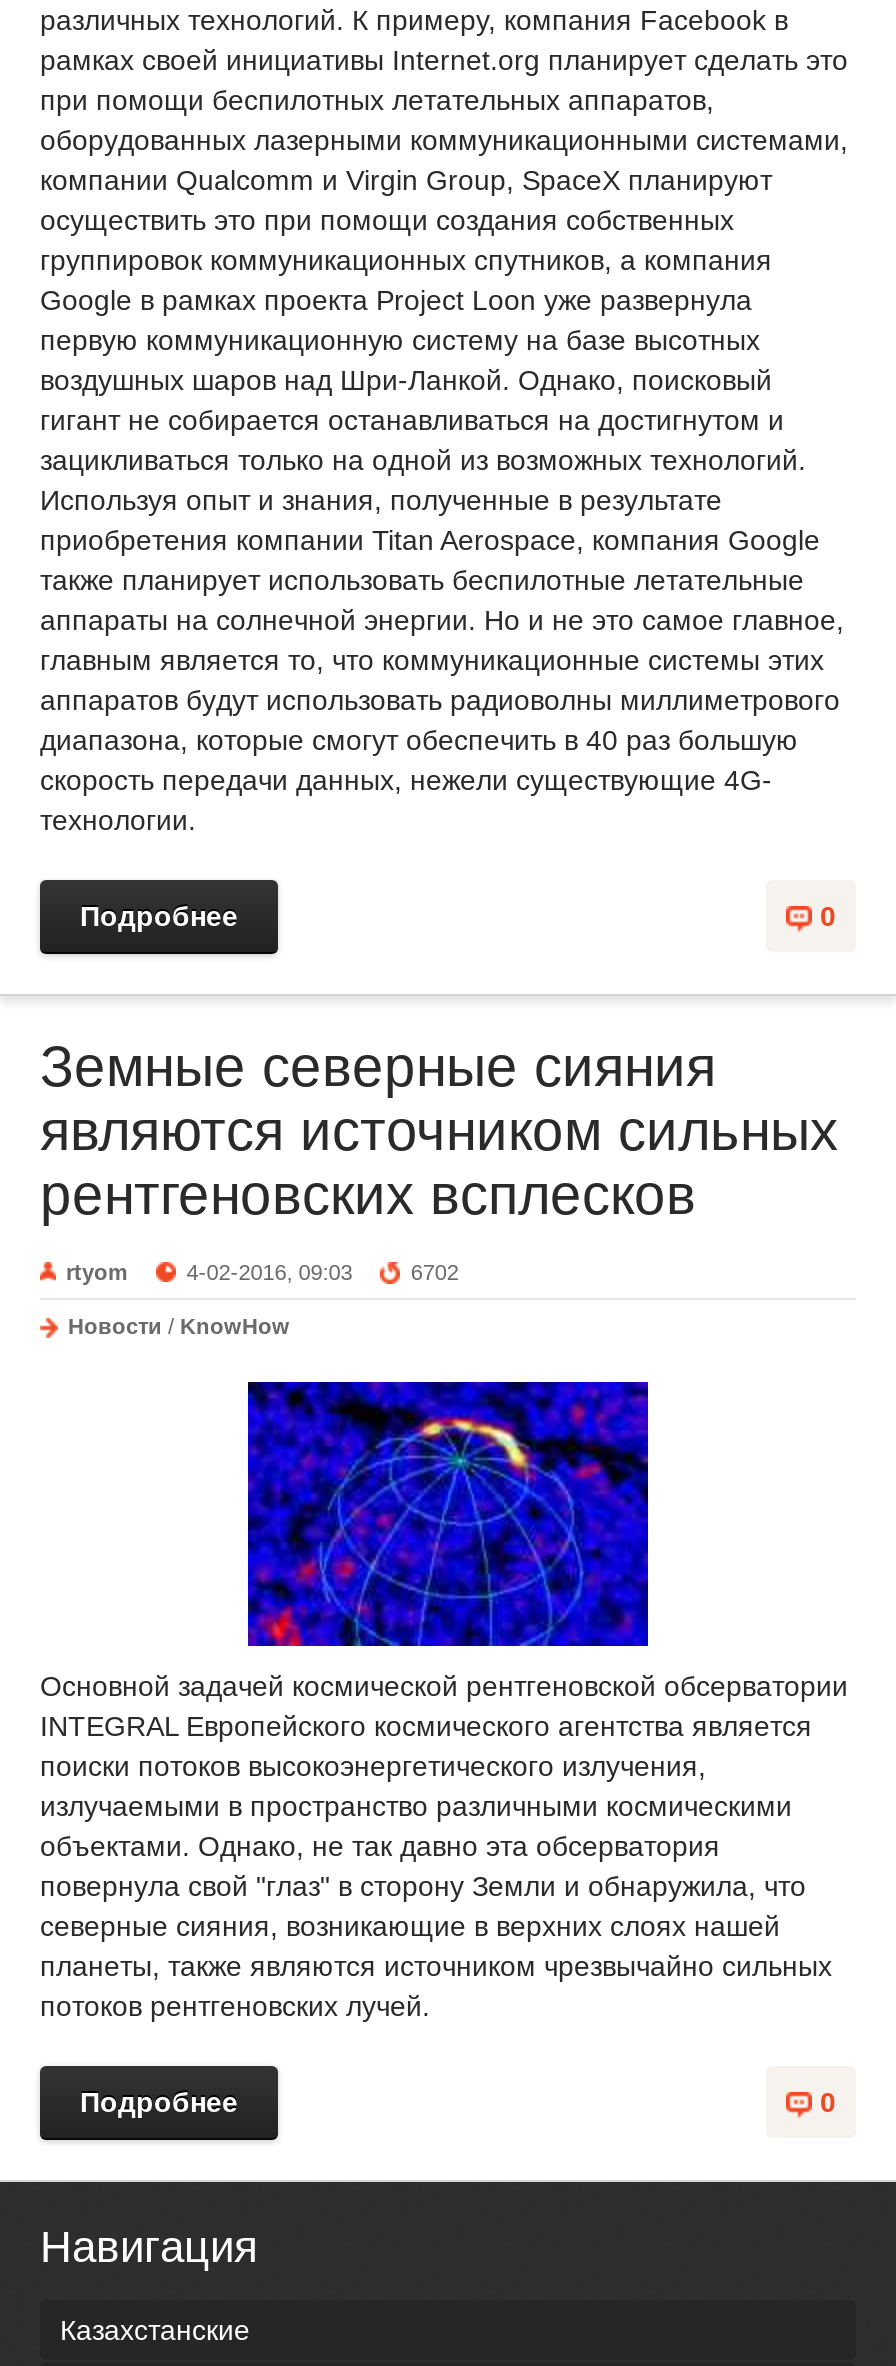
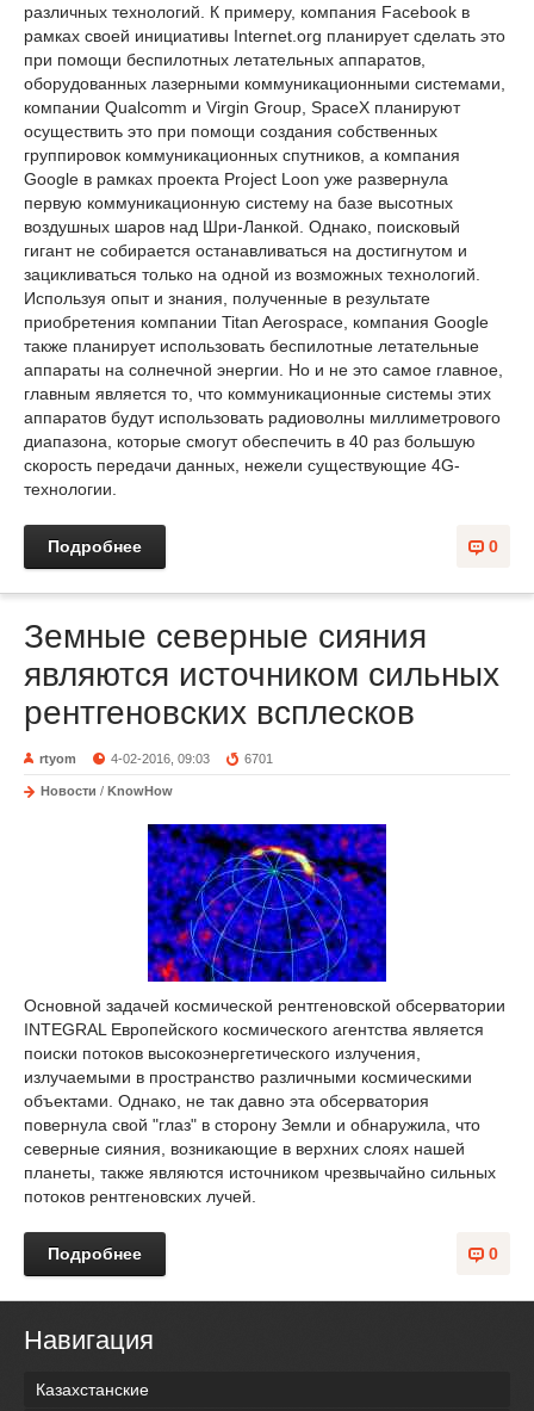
[411,1260,459,1284] 6702 -> [245,751,273,766] 6701

